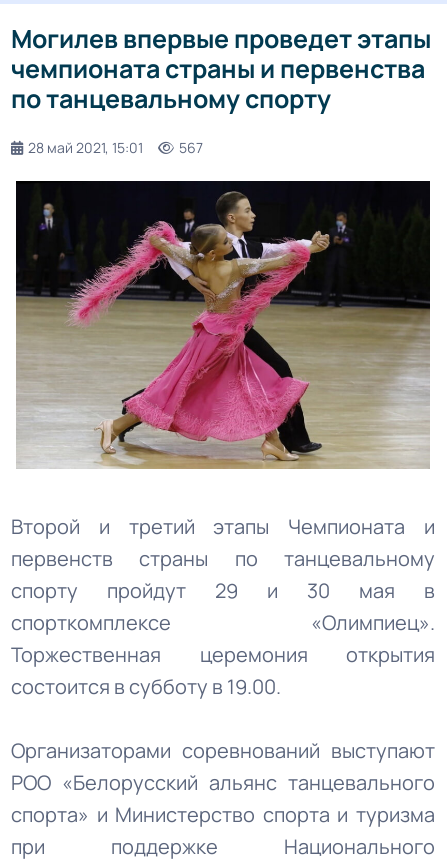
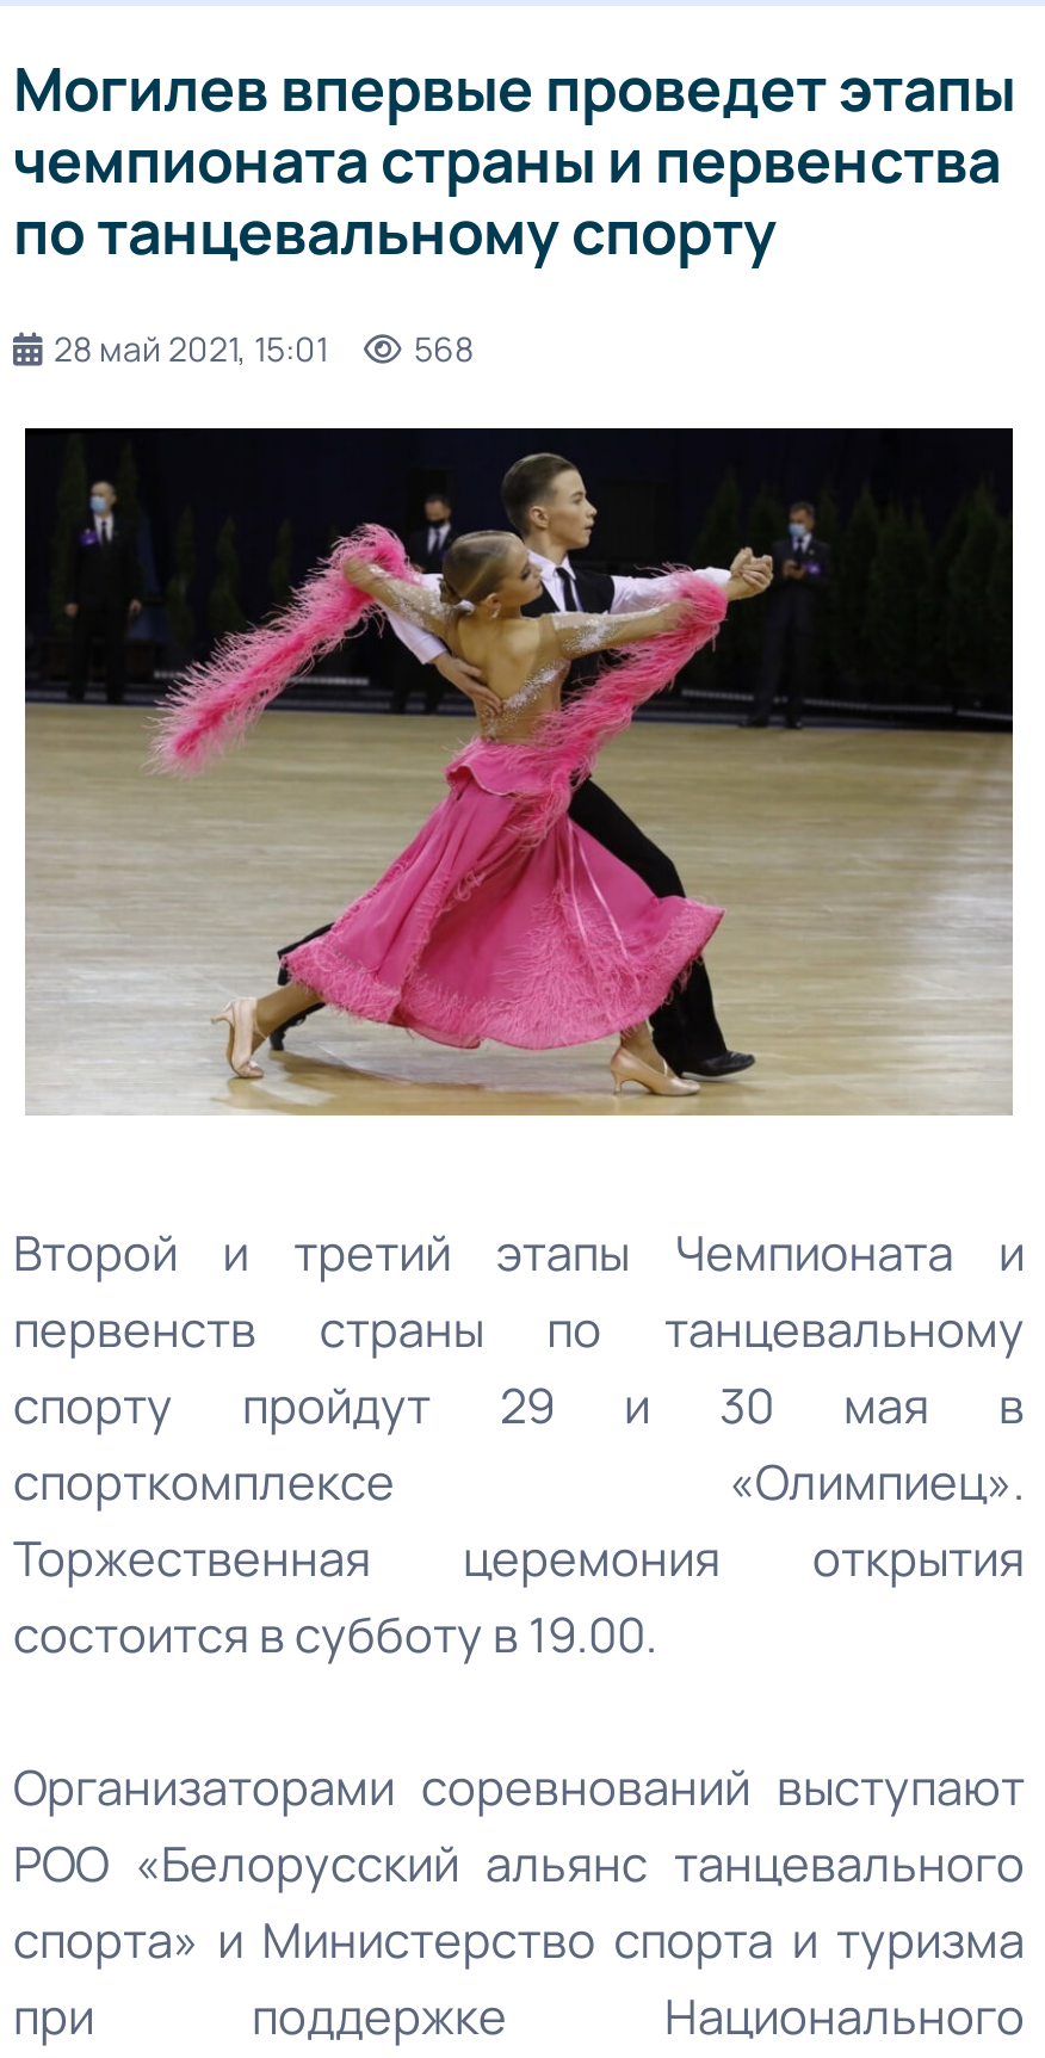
[28,138,203,157] 28 май 2021, 15:01 567 -> [54,326,474,371] 28 май 2021, 15:01 568

